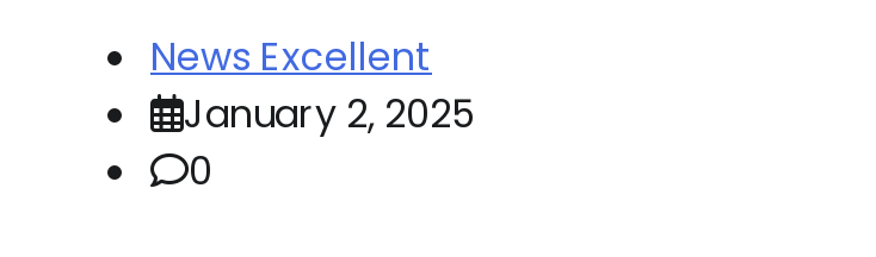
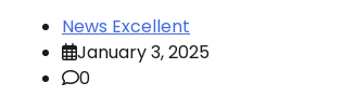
[184,88,475,143] January 2, 2025 -> [77,39,210,64] January 3, 2025

